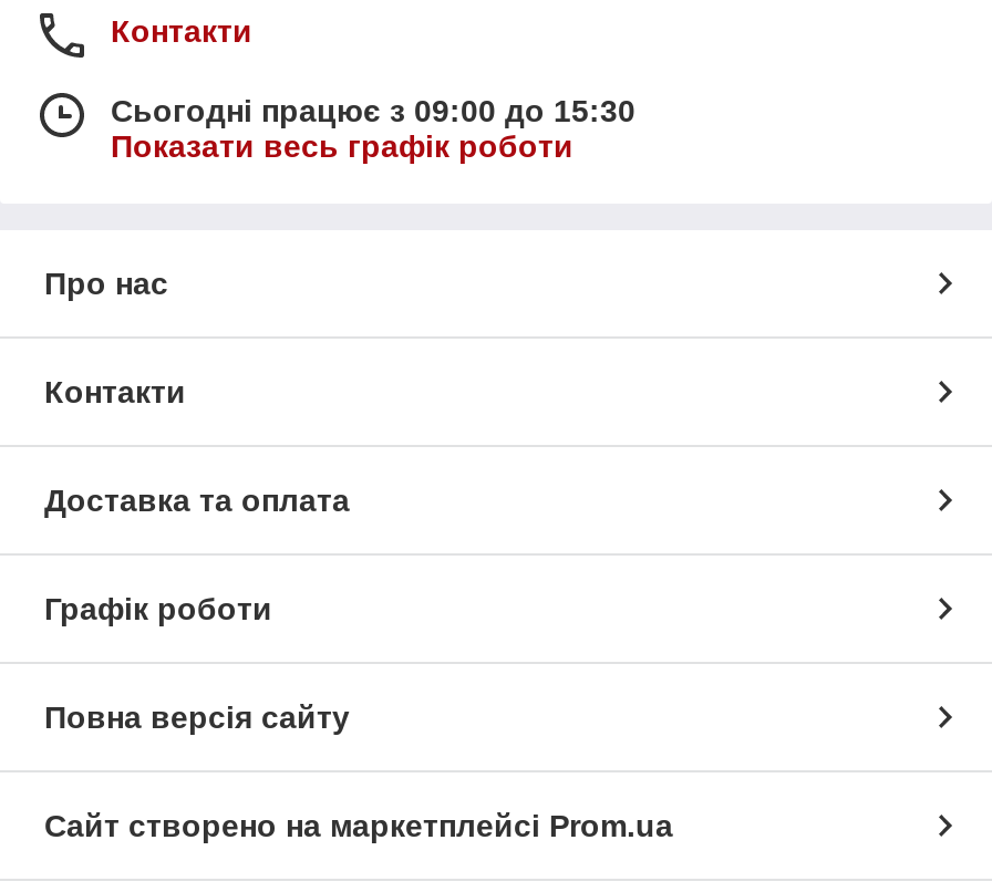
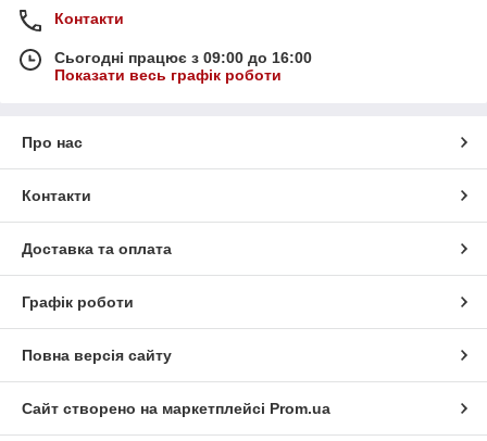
[111,93,635,128] Сьогодні працює з 09:00 до 15:30 -> [54,49,312,66] Сьогодні працює з 09:00 до 16:00

